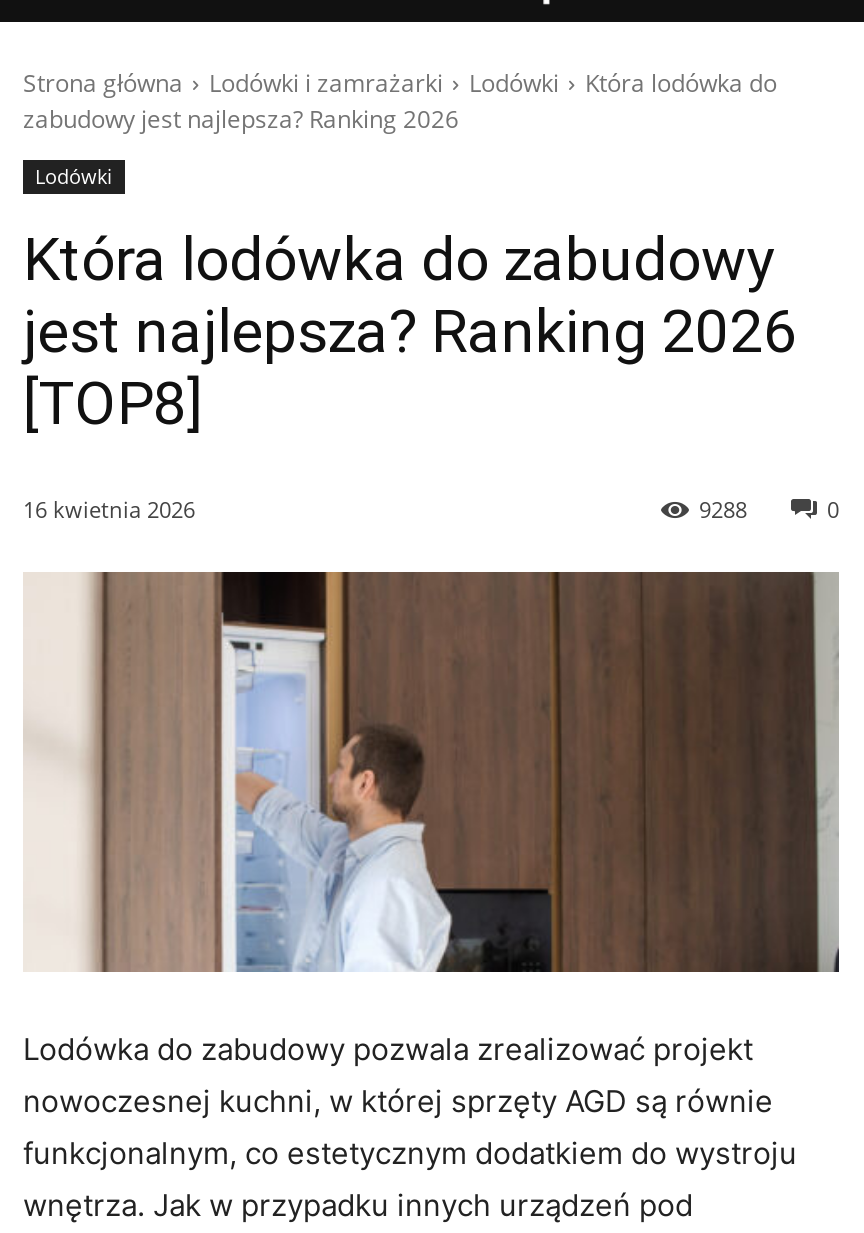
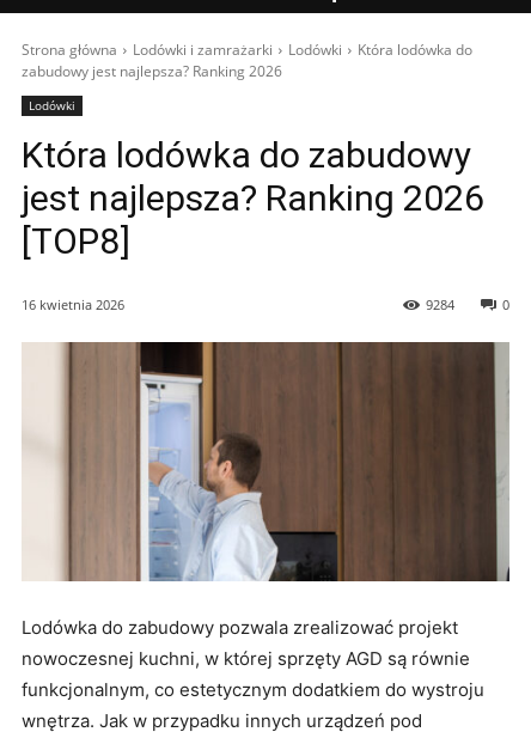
[699,494,747,524] 9288 -> [426,296,454,314] 9284

